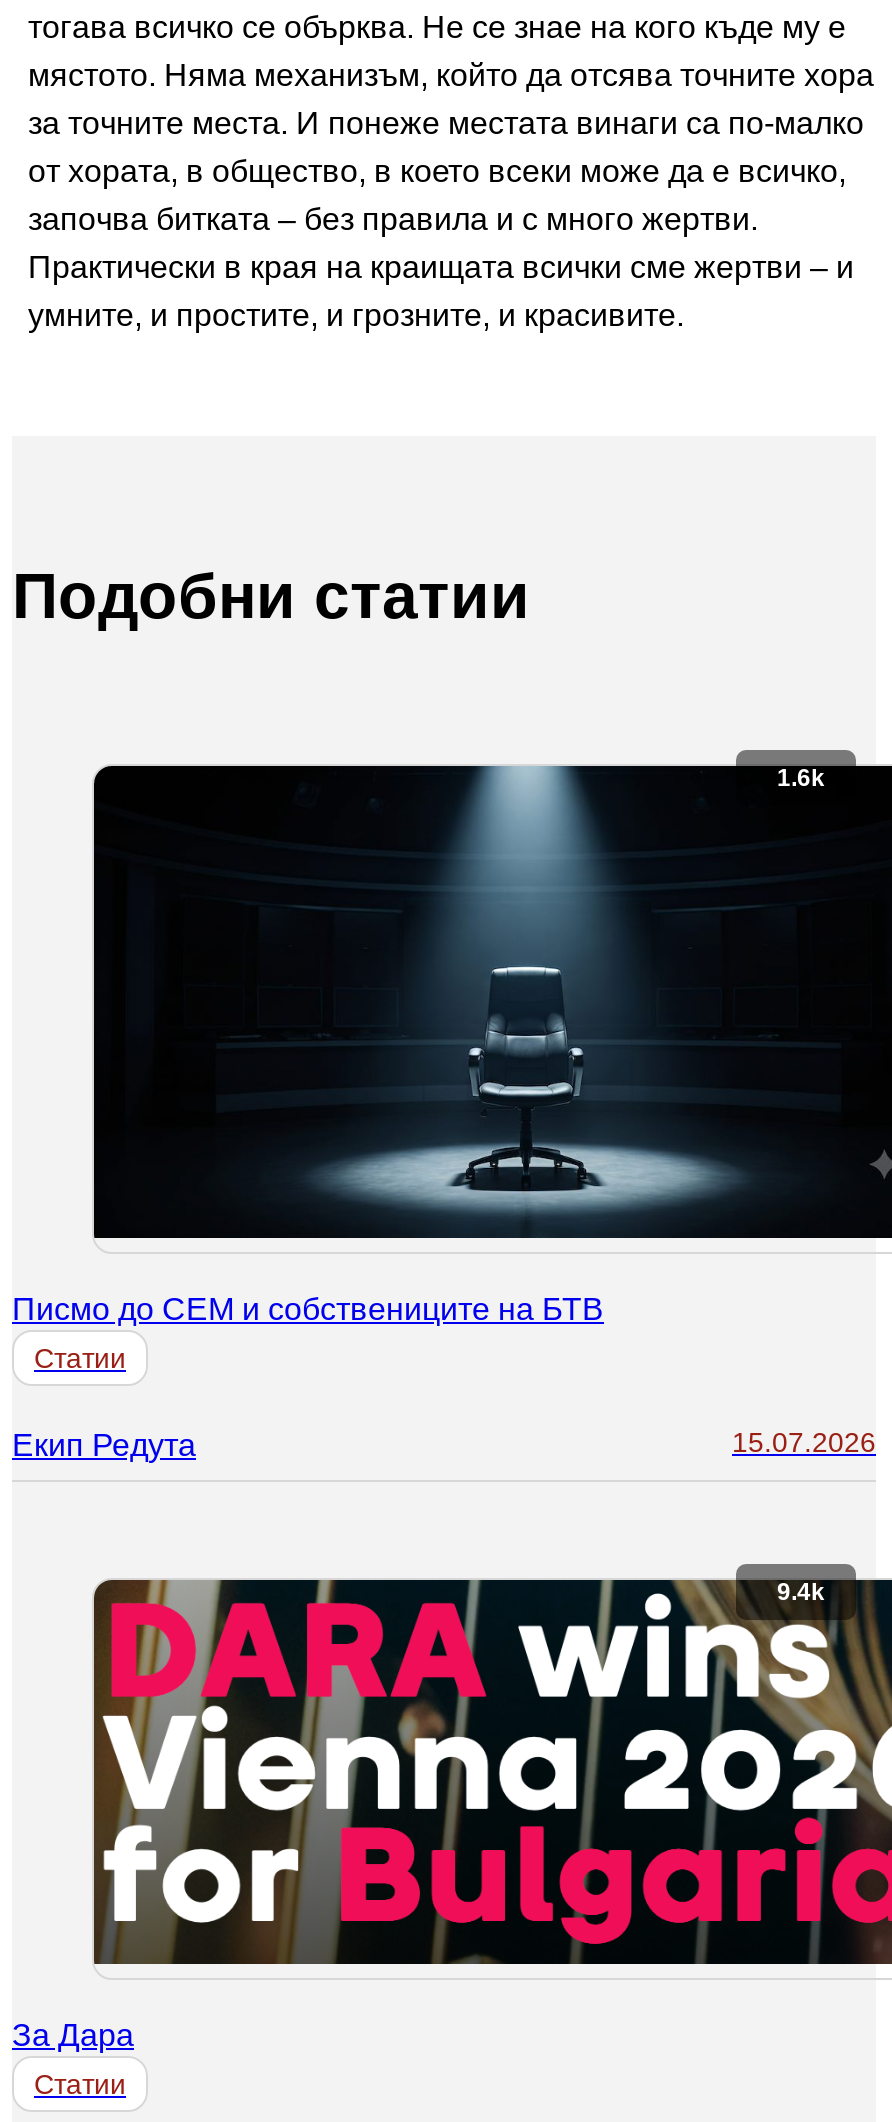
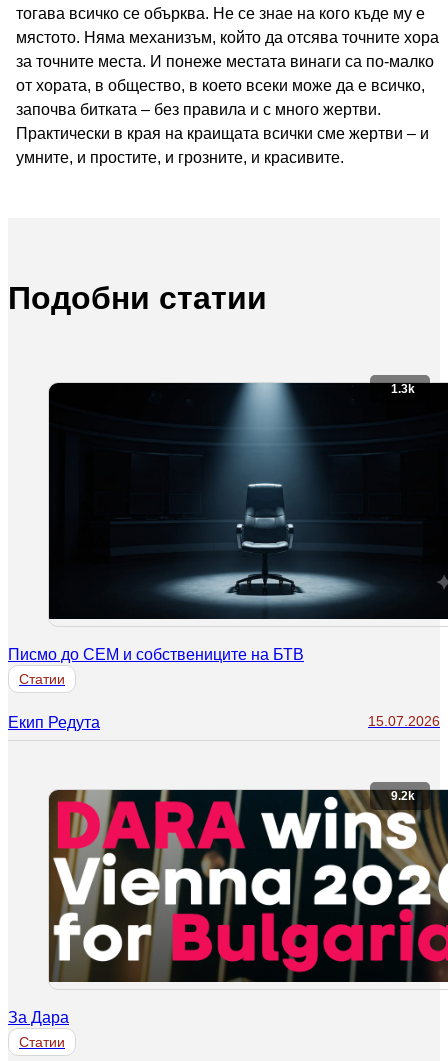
[777,764,825,792] 1.6k -> [390,382,414,396] 1.3k
[777,1577,825,1605] 9.4k -> [390,789,414,803] 9.2k

